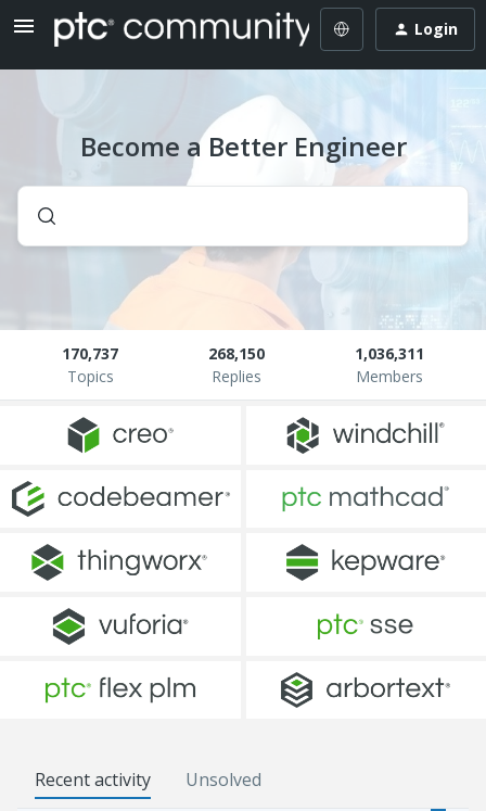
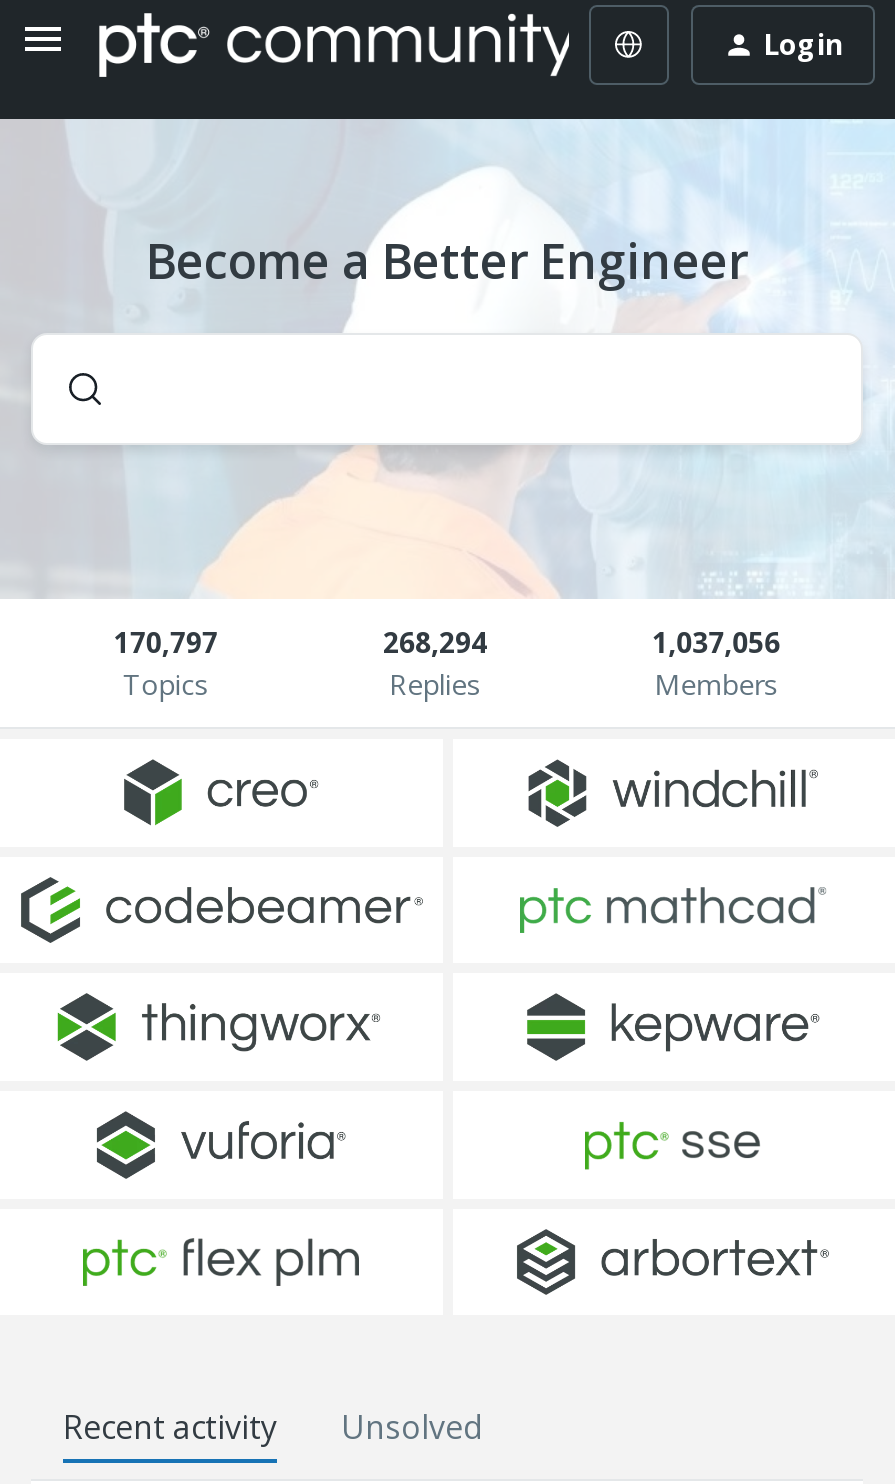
[62,343,119,364] 170,737 -> [114,623,218,661] 170,797
[208,343,265,364] 268,150 -> [383,623,487,661] 268,294
[354,343,424,364] 1,036,311 -> [652,623,780,661] 1,037,056

